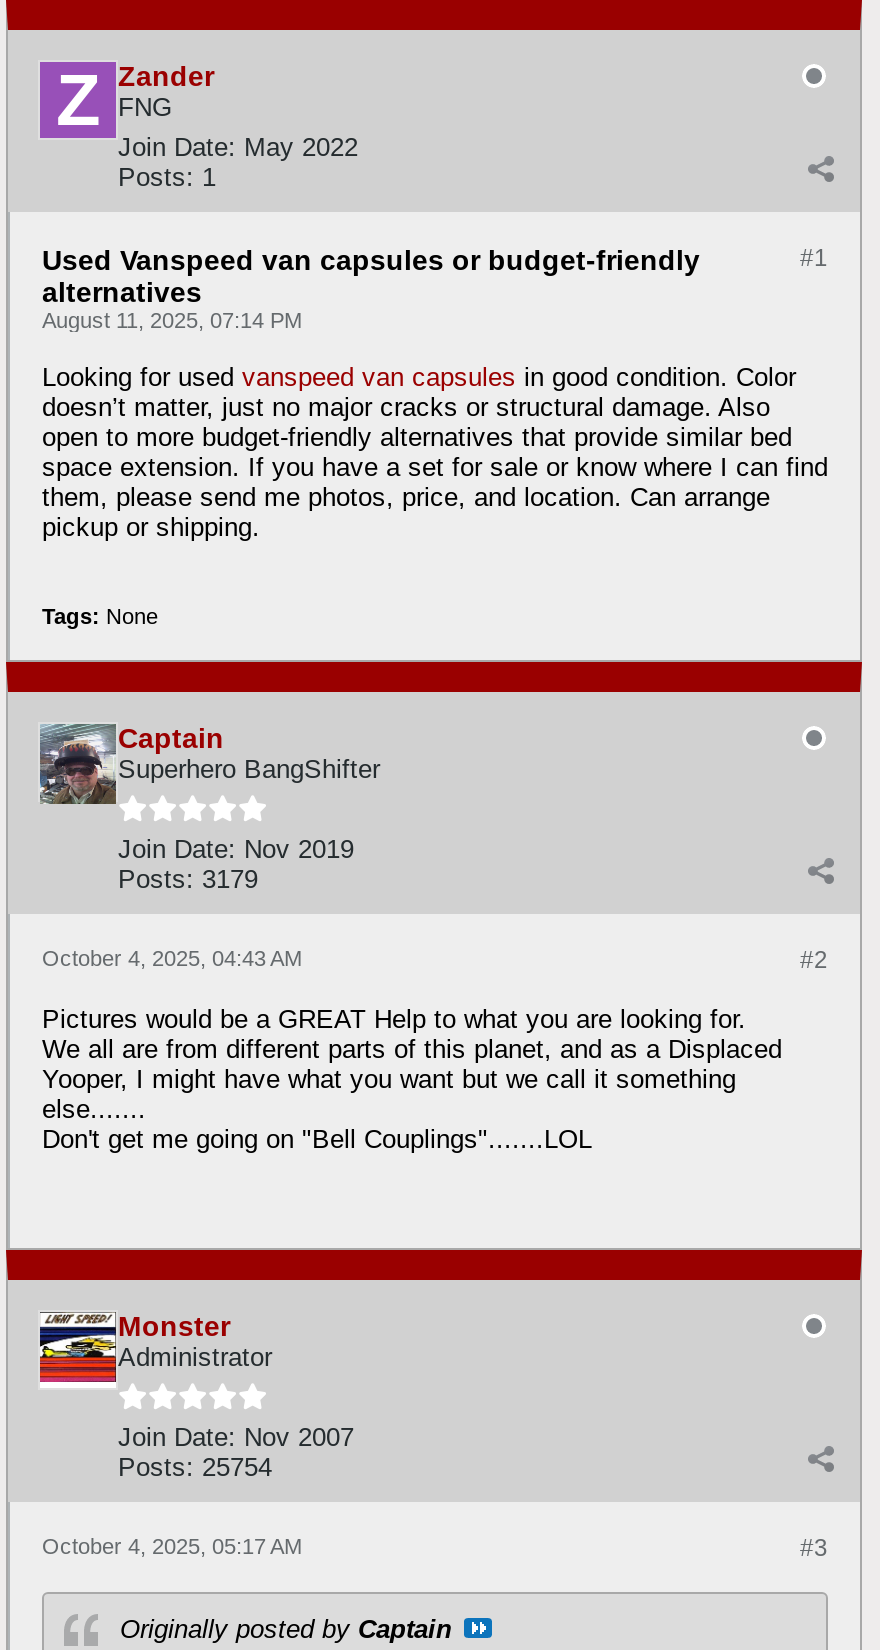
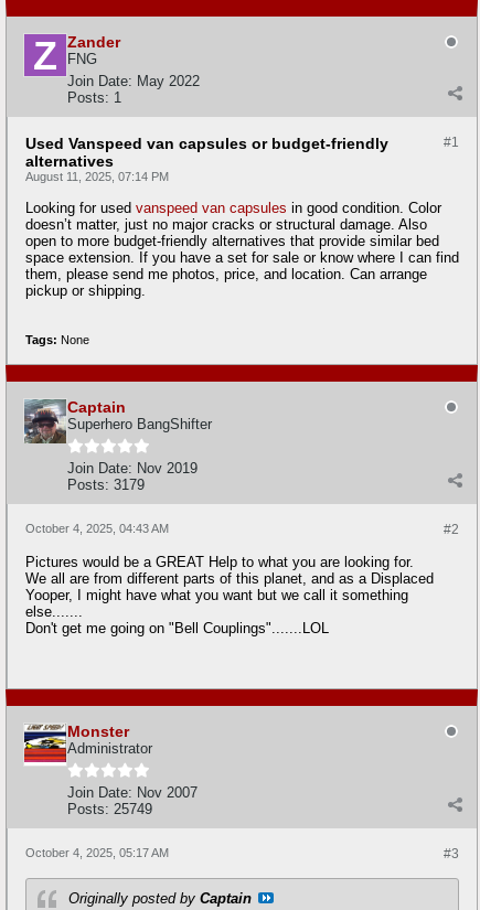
[118,1452,272,1482] Posts: 25754 -> [67,801,152,817] Posts: 25749

